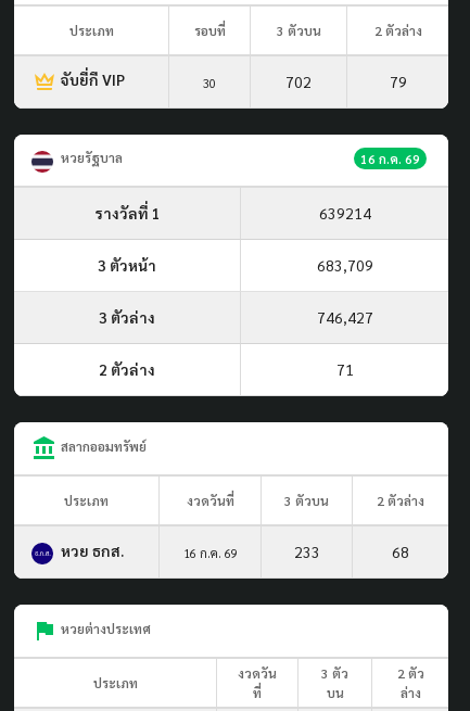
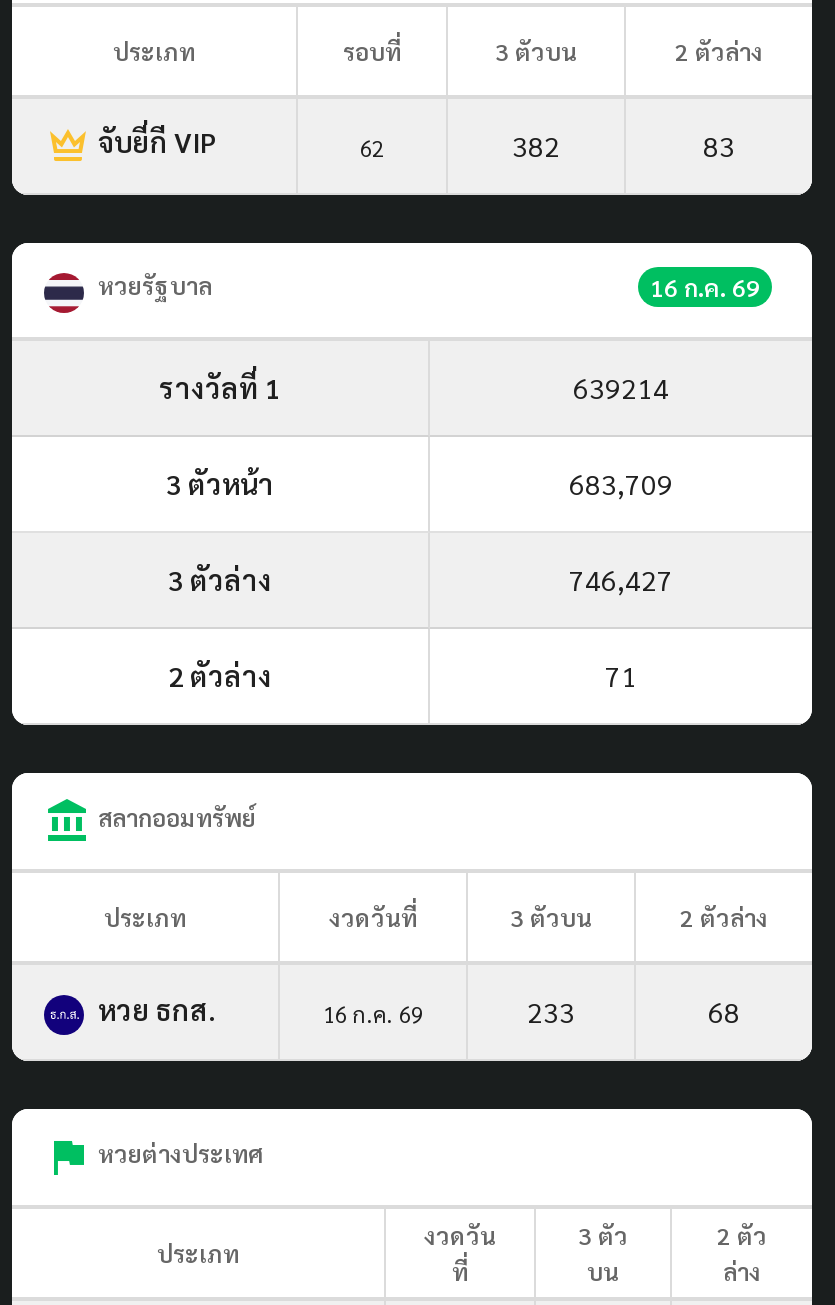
[203,75,216,91] 30 -> [360,133,384,163] 62
[285,71,312,91] 702 -> [512,127,560,163] 382
[389,71,407,91] 79 -> [703,127,735,163] 83

